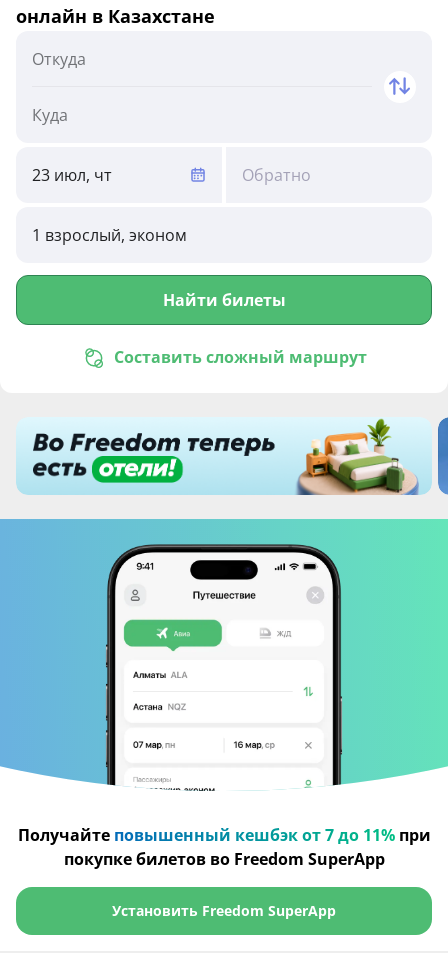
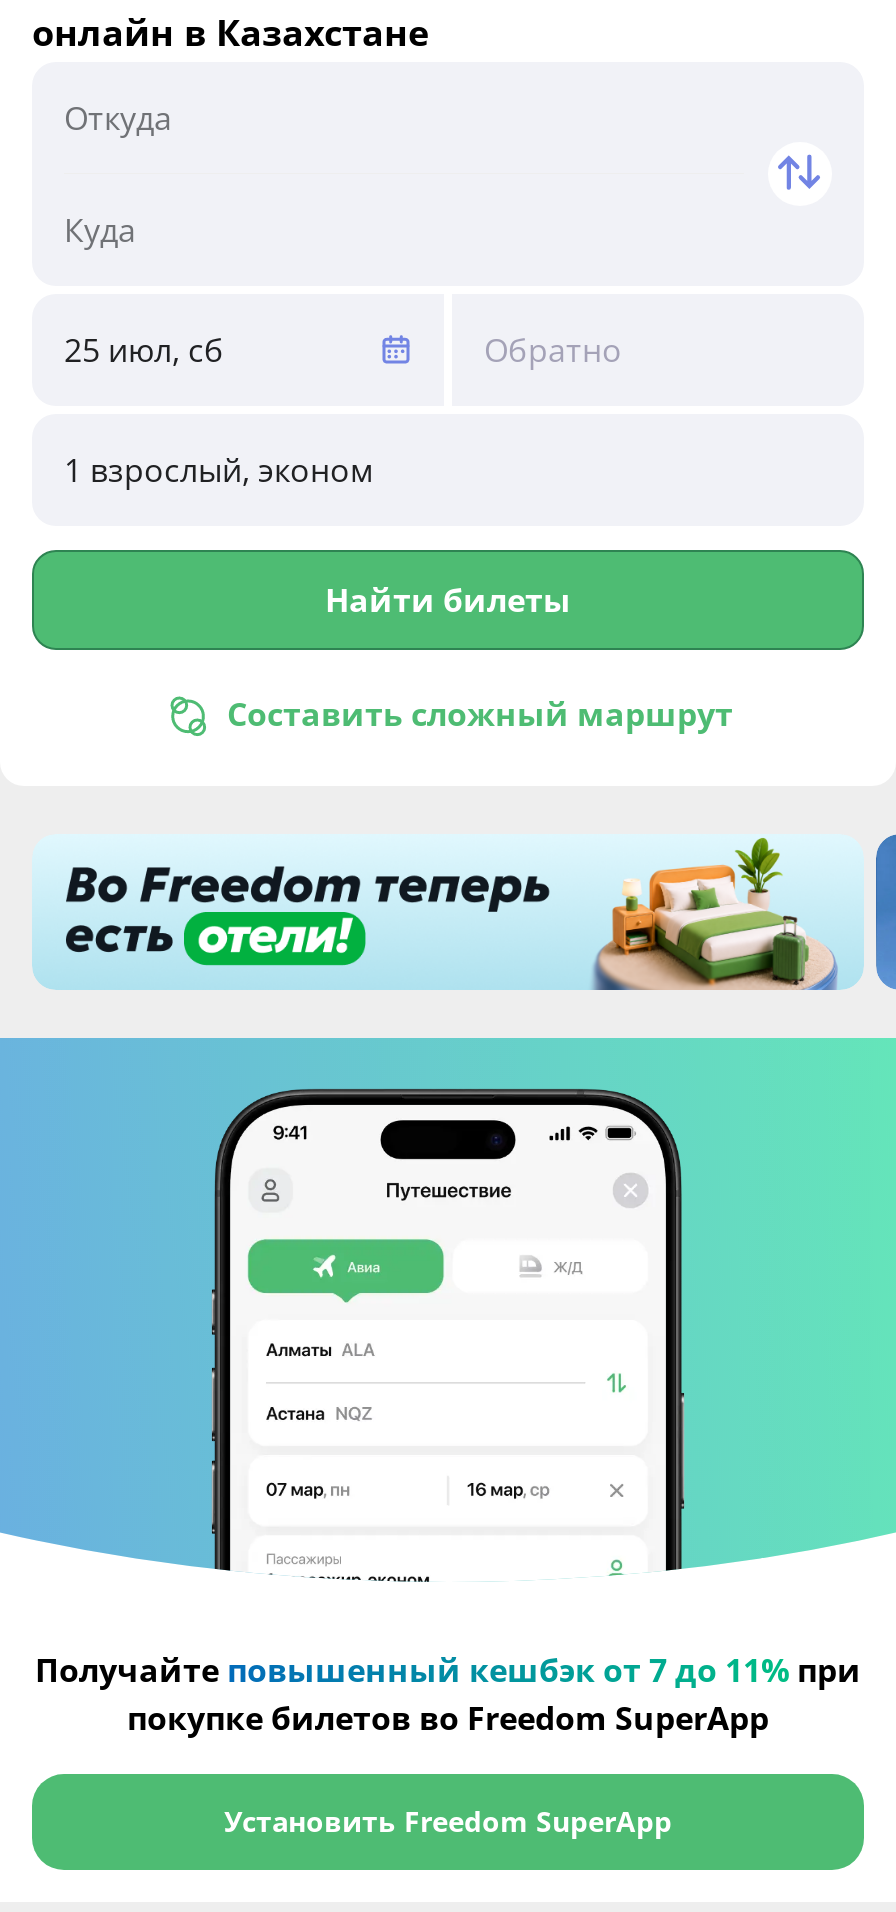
[32,164,112,186] 23 июл, чт -> [64,328,224,372] 25 июл, сб

